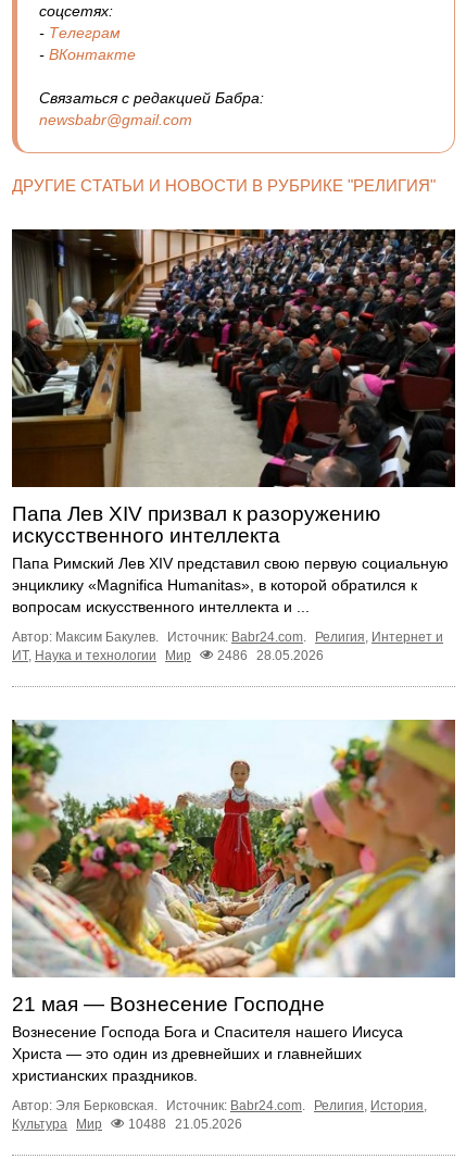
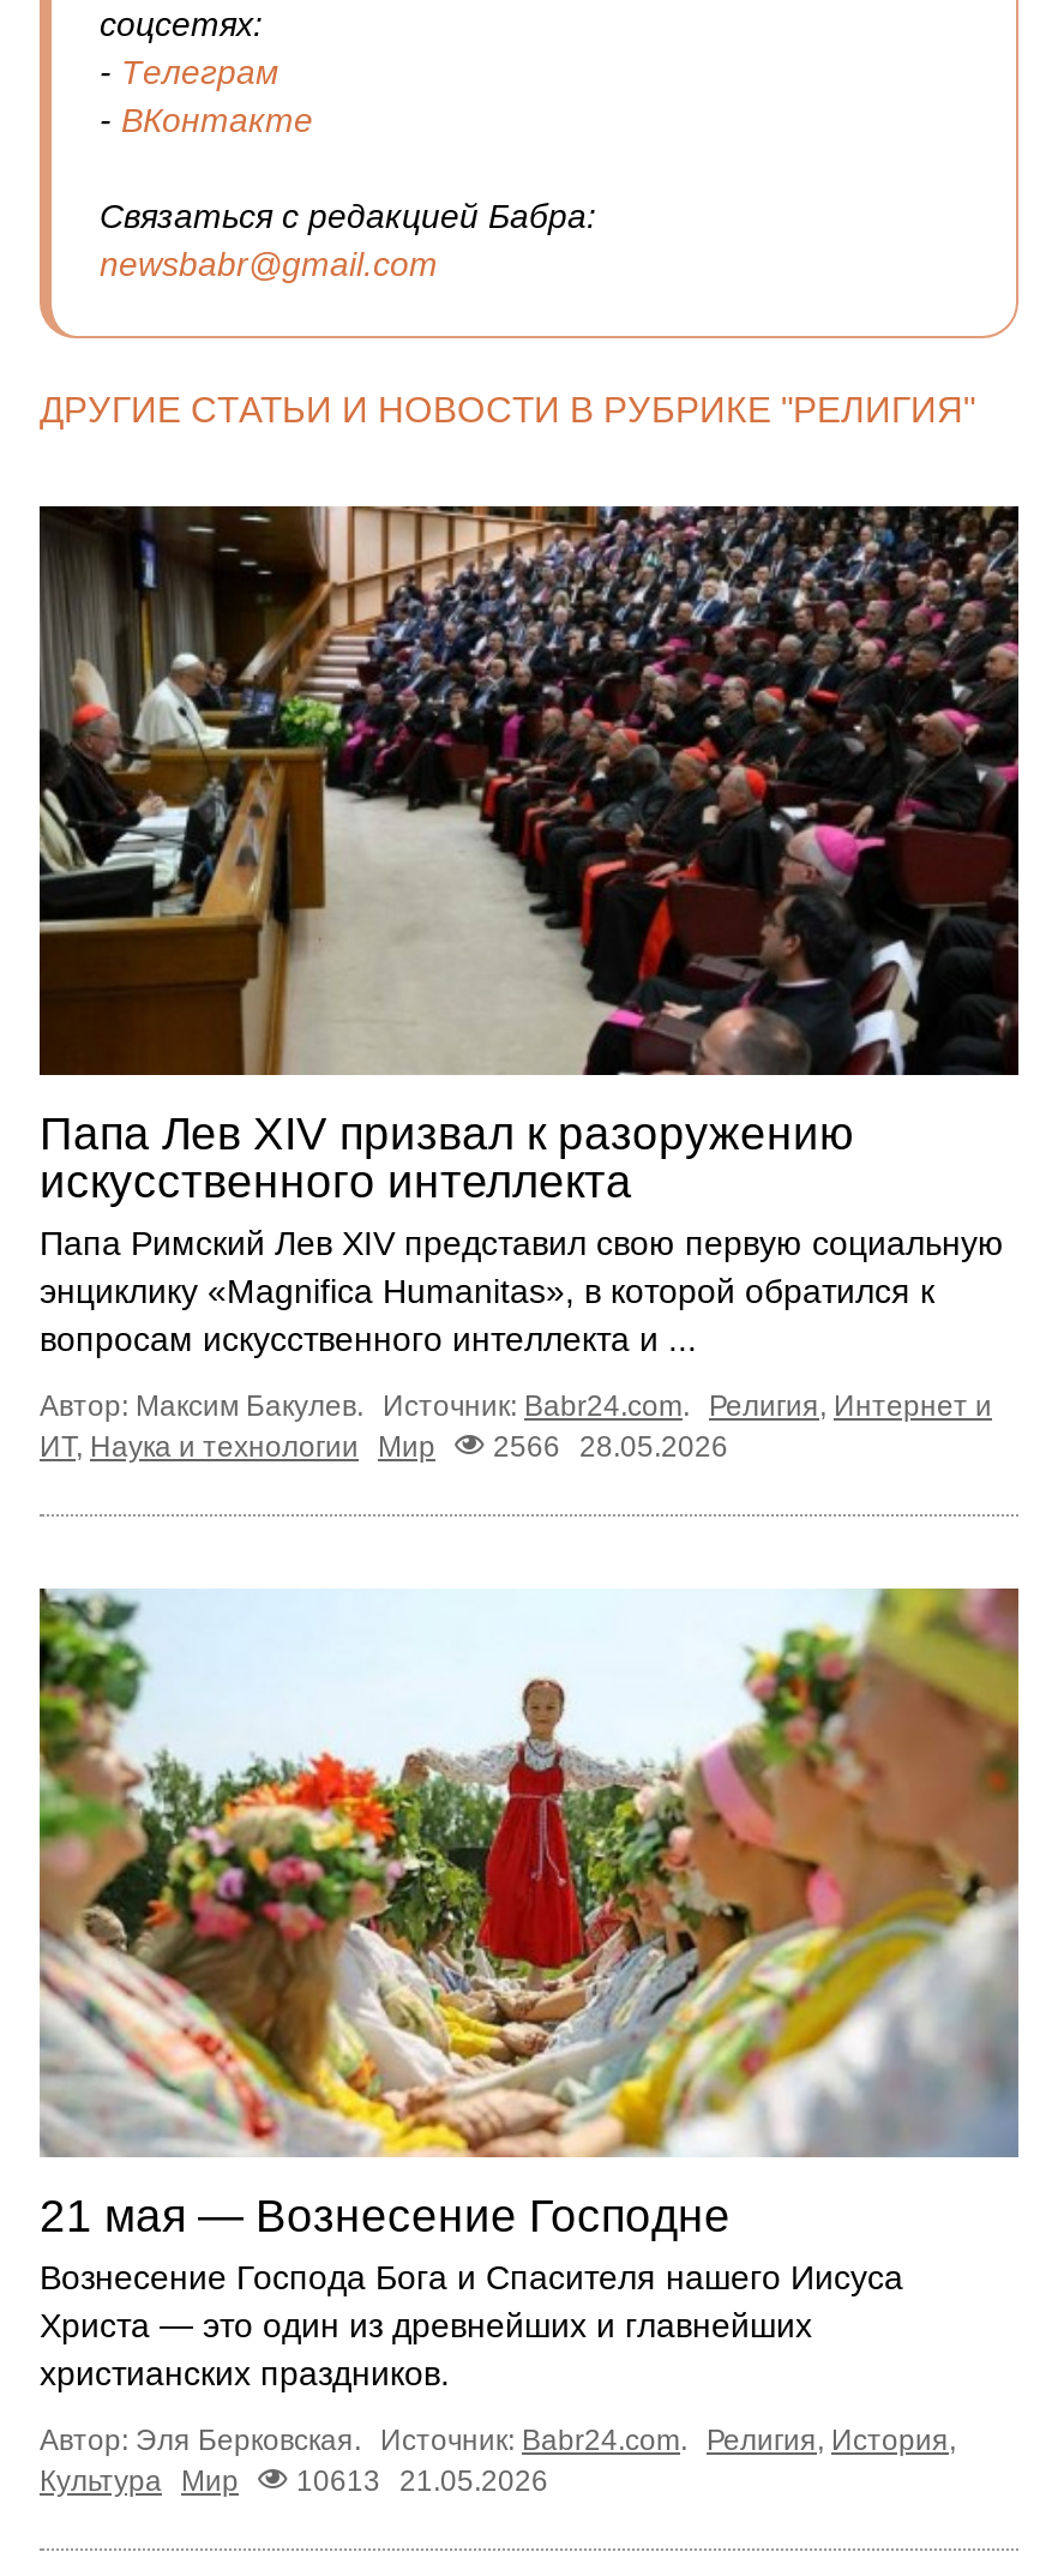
[12,648,324,663] ИТ, Наука и технологии Мир 2486 28.05.2026 -> [40,1430,728,1464] ИТ, Наука и технологии Мир 2566 28.05.2026
[12,1116,242,1131] Культура Мир 10488 21.05.2026 -> [40,2464,548,2497] Культура Мир 10613 21.05.2026

